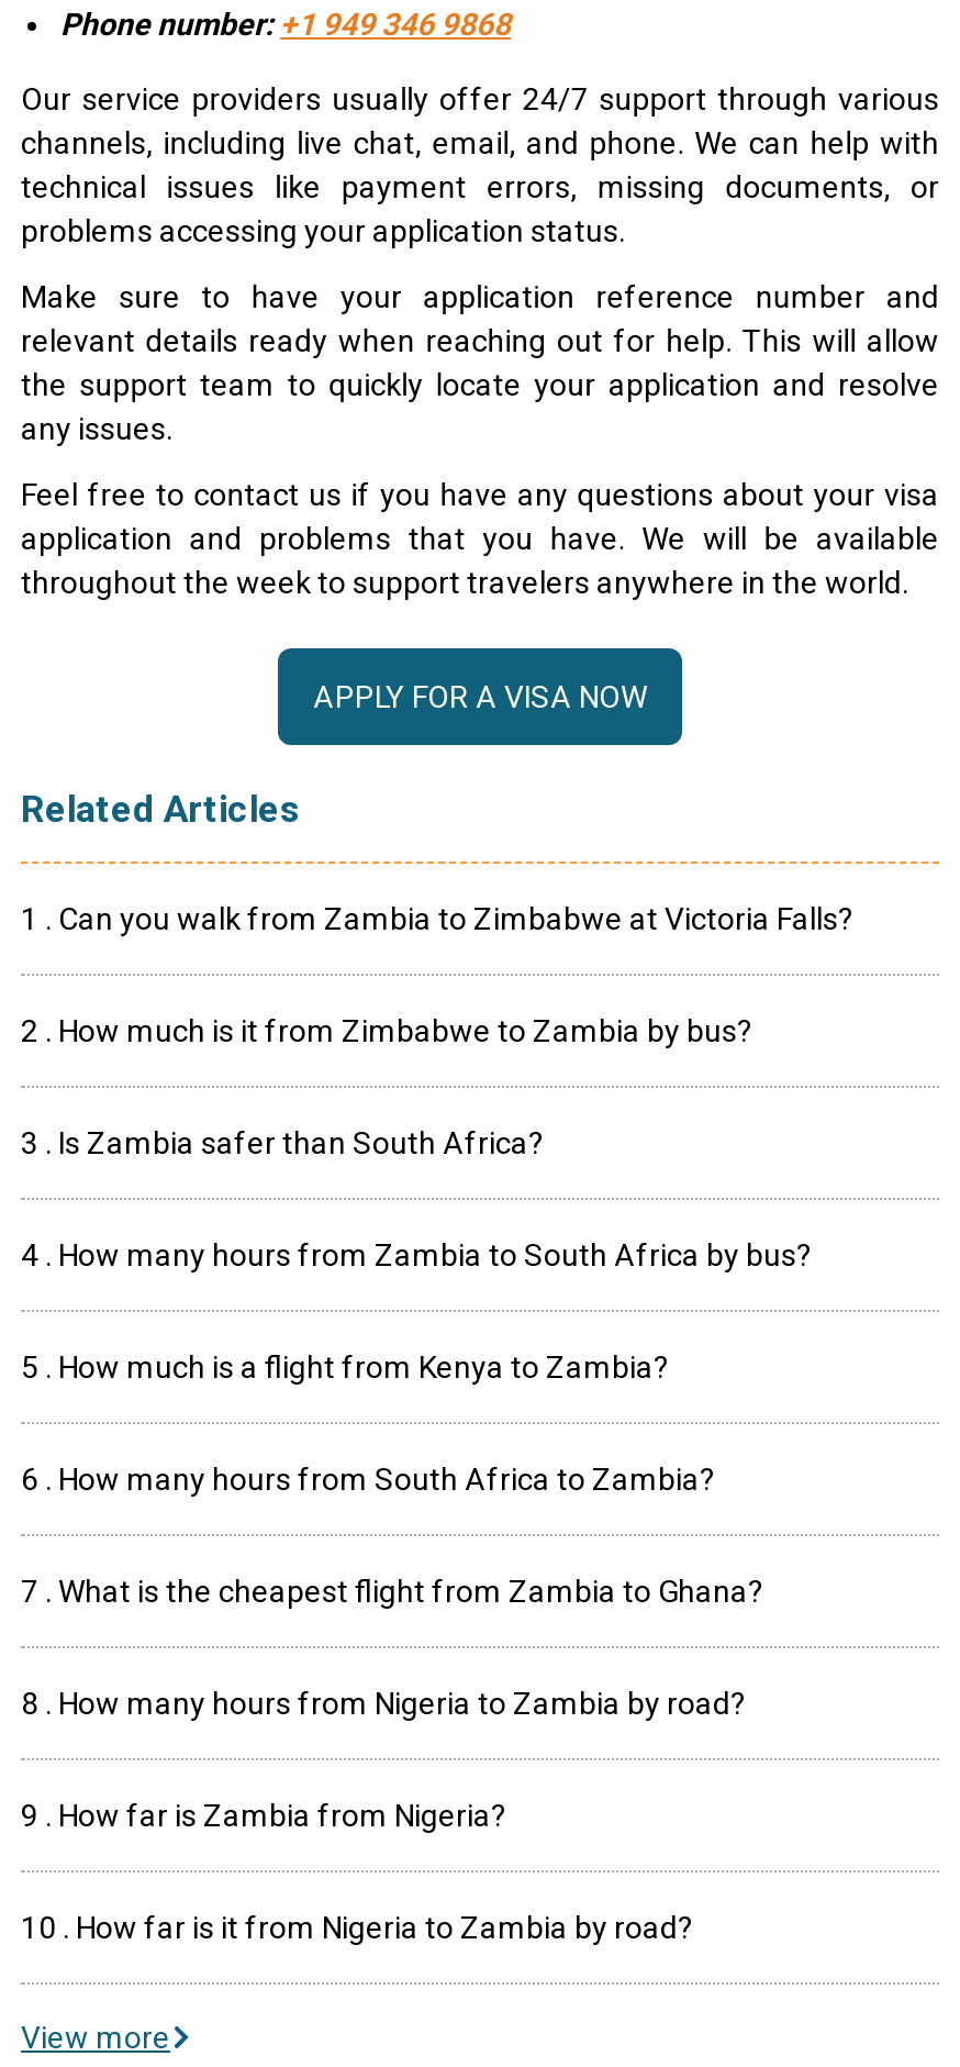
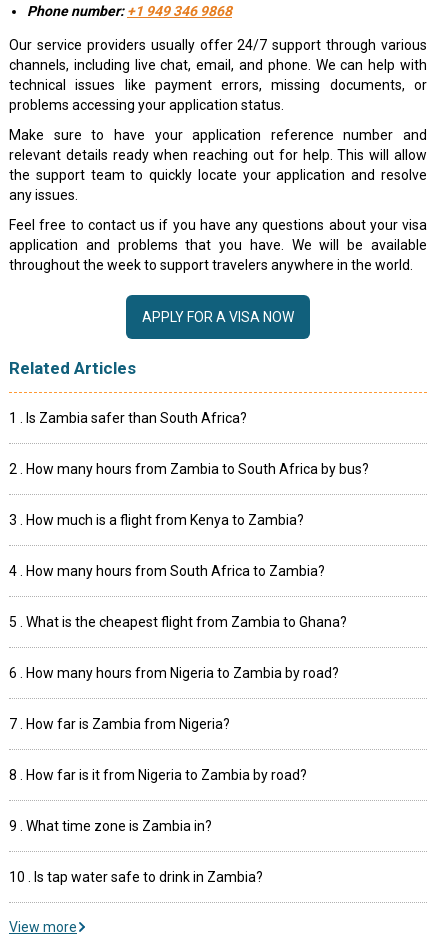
[21,901,853,936] 1 . Can you walk from Zambia to Zimbabwe at Victoria Falls? -> [9,410,247,426] 1 . Is Zambia safer than South Africa?
[21,1013,752,1048] 2 . How much is it from Zimbabwe to Zambia by bus? -> [9,461,369,477] 2 . How many hours from Zambia to South Africa by bus?
[21,1125,544,1160] 3 . Is Zambia safer than South Africa? -> [9,512,304,528] 3 . How much is a flight from Kenya to Zambia?
[21,1237,812,1273] 4 . How many hours from Zambia to South Africa by bus? -> [9,563,325,579] 4 . How many hours from South Africa to Zambia?
[21,1349,669,1385] 5 . How much is a flight from Kenya to Zambia? -> [9,614,347,630] 5 . What is the cheapest flight from Zambia to Ghana?
[21,1462,715,1497] 6 . How many hours from South Africa to Zambia? -> [9,665,339,681] 6 . How many hours from Nigeria to Zambia by road?
[21,1574,763,1609] 7 . What is the cheapest flight from Zambia to Ghana? -> [9,716,230,732] 7 . How far is Zambia from Nigeria?
[21,1686,746,1721] 8 . How many hours from Nigeria to Zambia by road? -> [9,767,307,783] 8 . How far is it from Nigeria to Zambia by road?
[21,1798,506,1833] 9 . How far is Zambia from Nigeria? -> [9,818,212,834] 9 . What time zone is Zambia in?
[21,1910,693,1945] 10 . How far is it from Nigeria to Zambia by road? -> [9,869,263,885] 10 . Is tap water safe to drink in Zambia?

